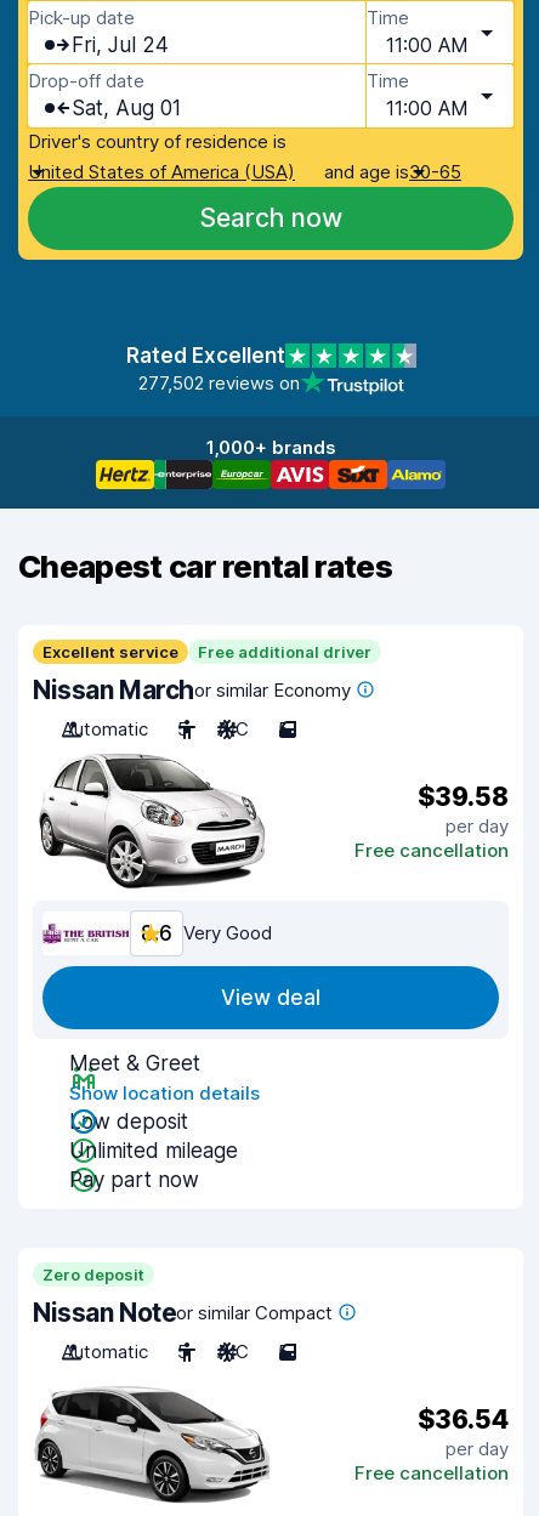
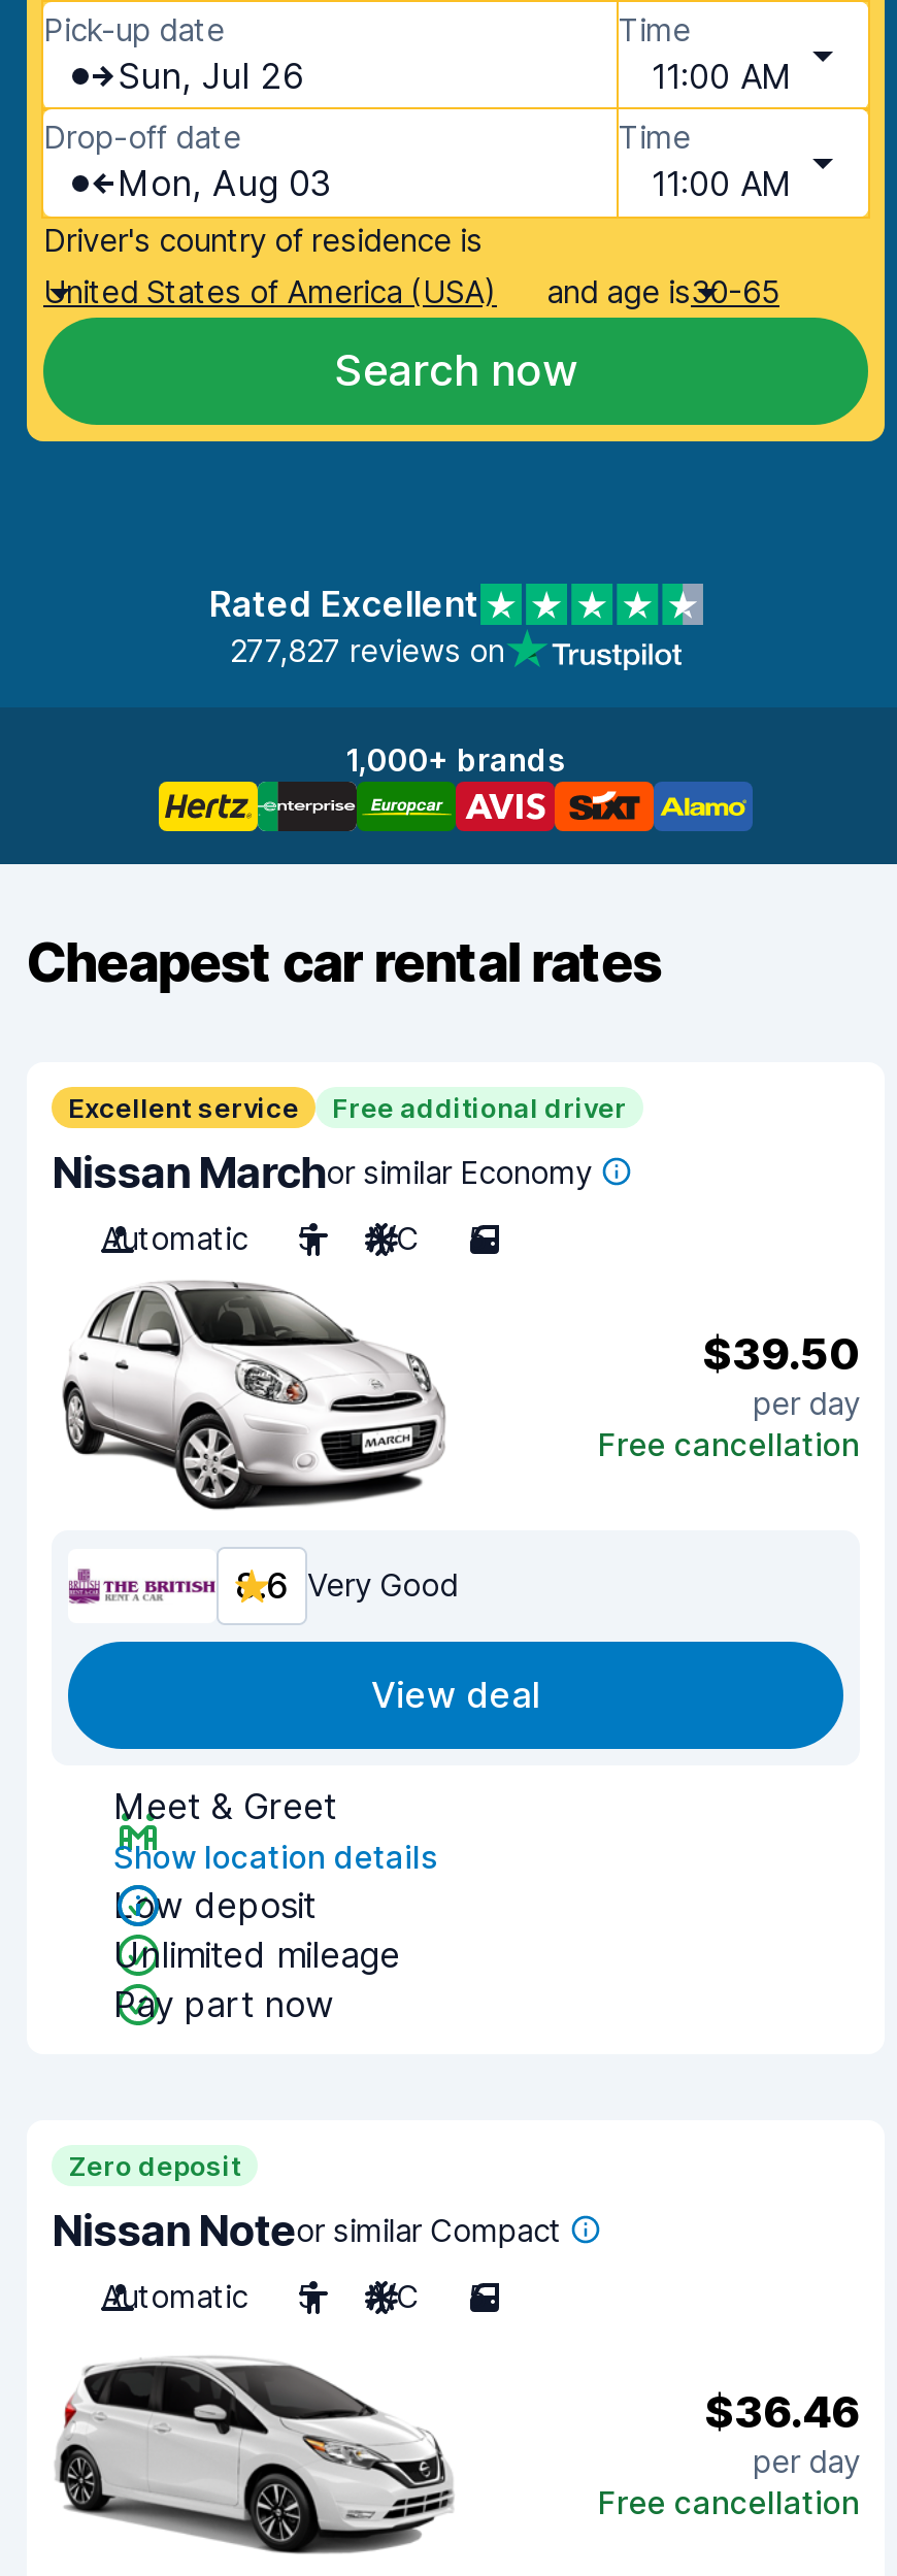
[72,33,169,57] Fri, Jul 24 -> [118,56,303,97] Sun, Jul 26
[72,96,181,120] Sat, Aug 01 -> [118,163,332,204] Mon, Aug 03
[138,371,299,394] 277,502 reviews on -> [230,631,504,670] 277,827 reviews on
[418,781,509,811] $39.58 -> [703,1327,860,1379] $39.50
[418,1404,509,1434] $36.54 -> [705,2385,860,2437] $36.46

